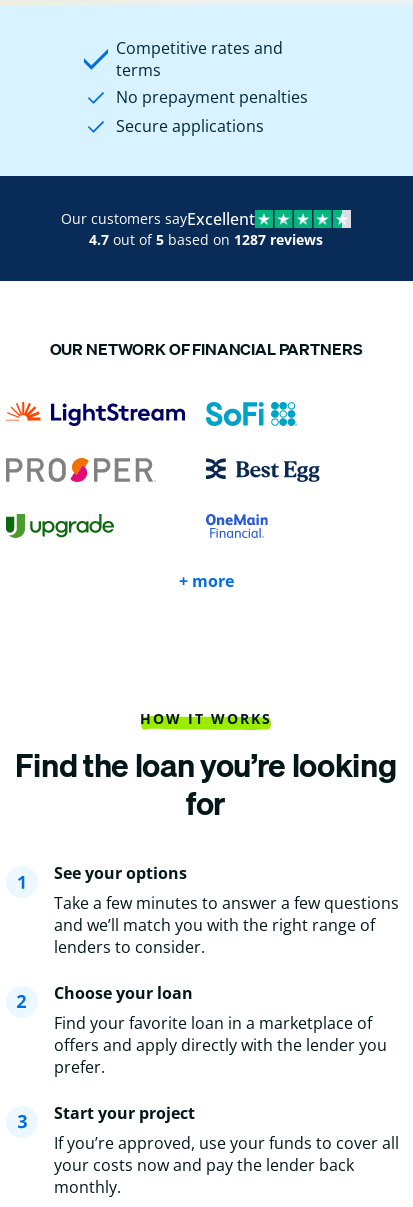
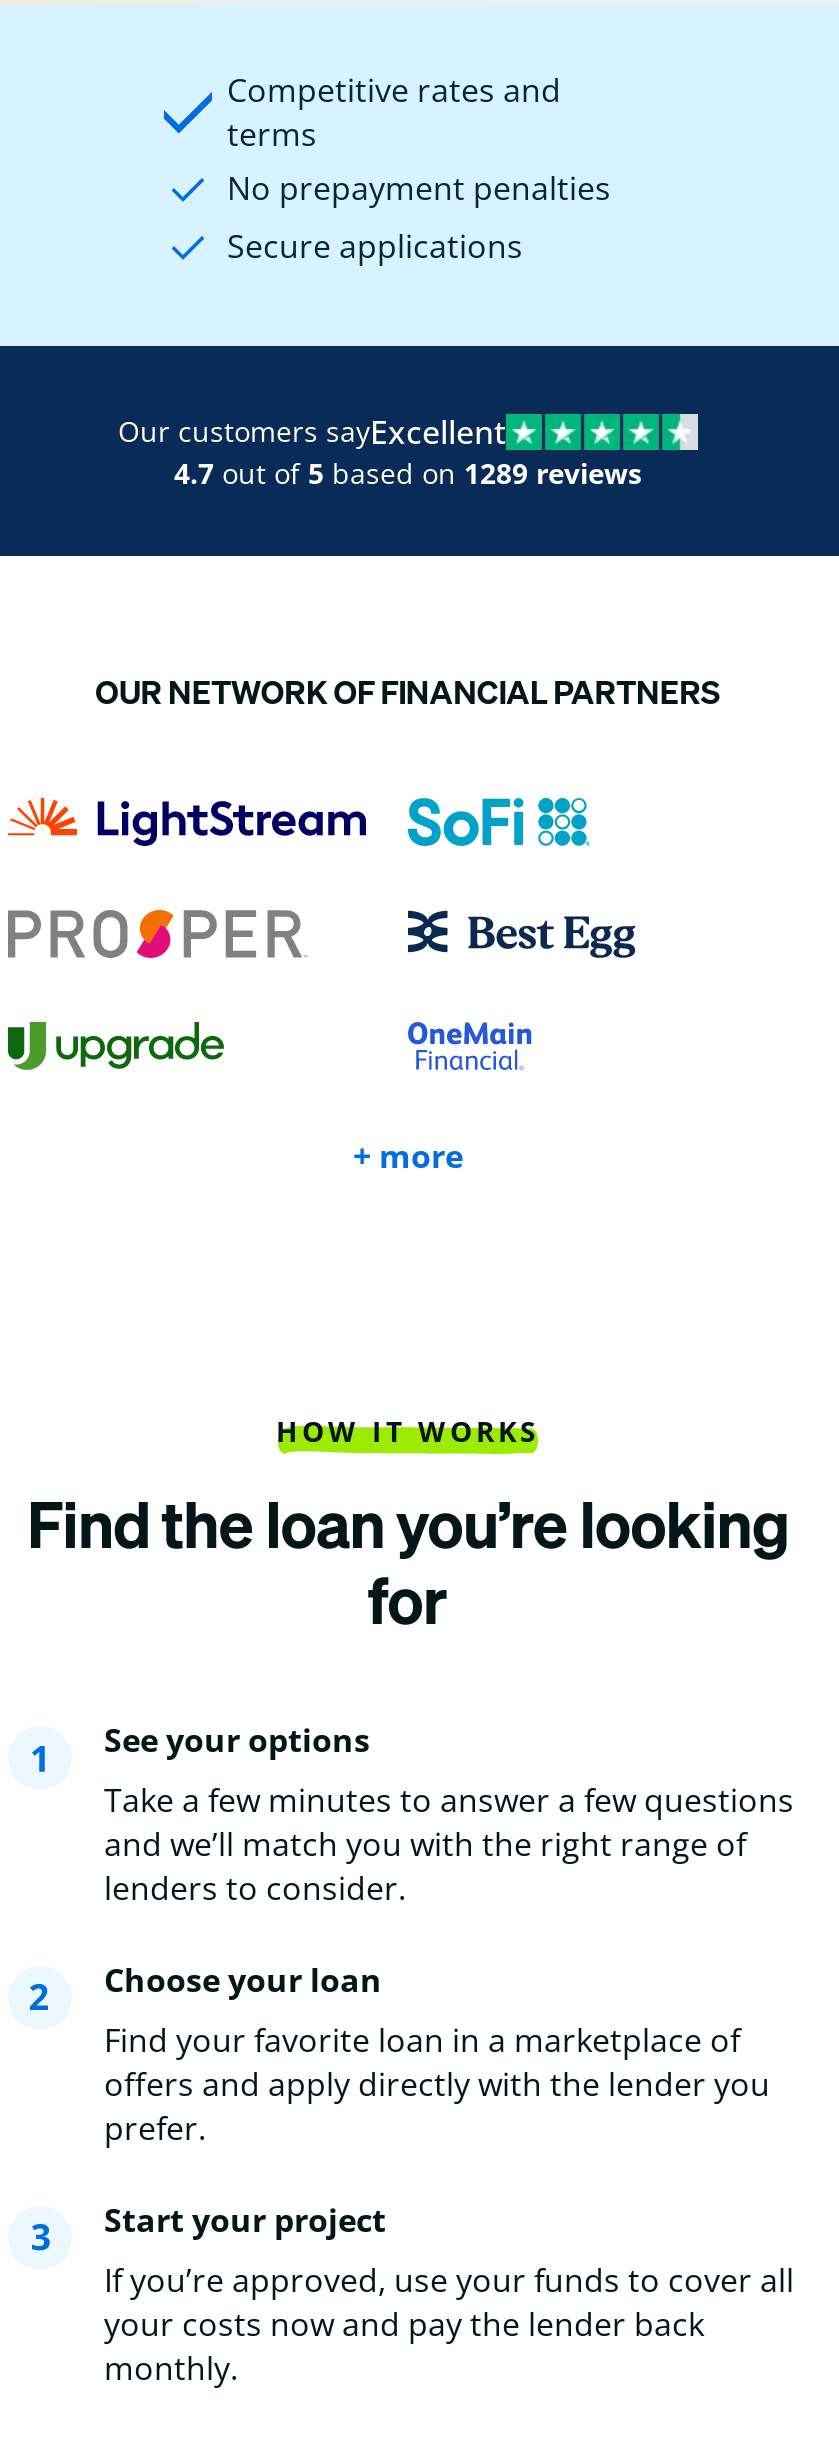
[89,230,323,249] 4.7 out of 5 based on 1287 reviews -> [174,454,642,492] 4.7 out of 5 based on 1289 reviews

